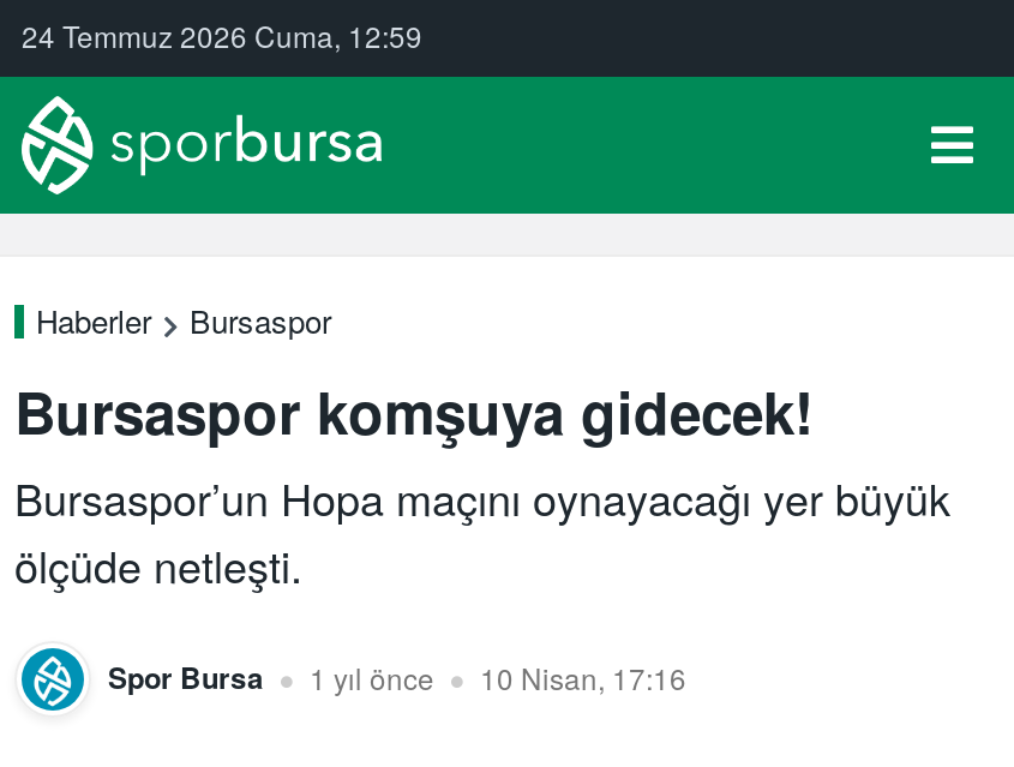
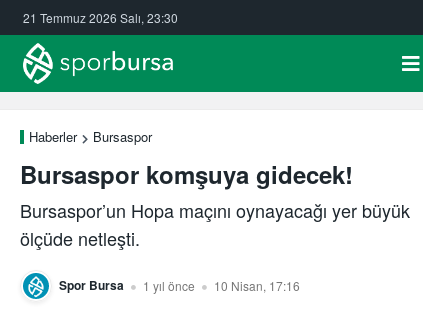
[22,14,422,55] 24 Temmuz 2026 Cuma, 12:59 -> [23,9,178,26] 21 Temmuz 2026 Salı, 23:30

